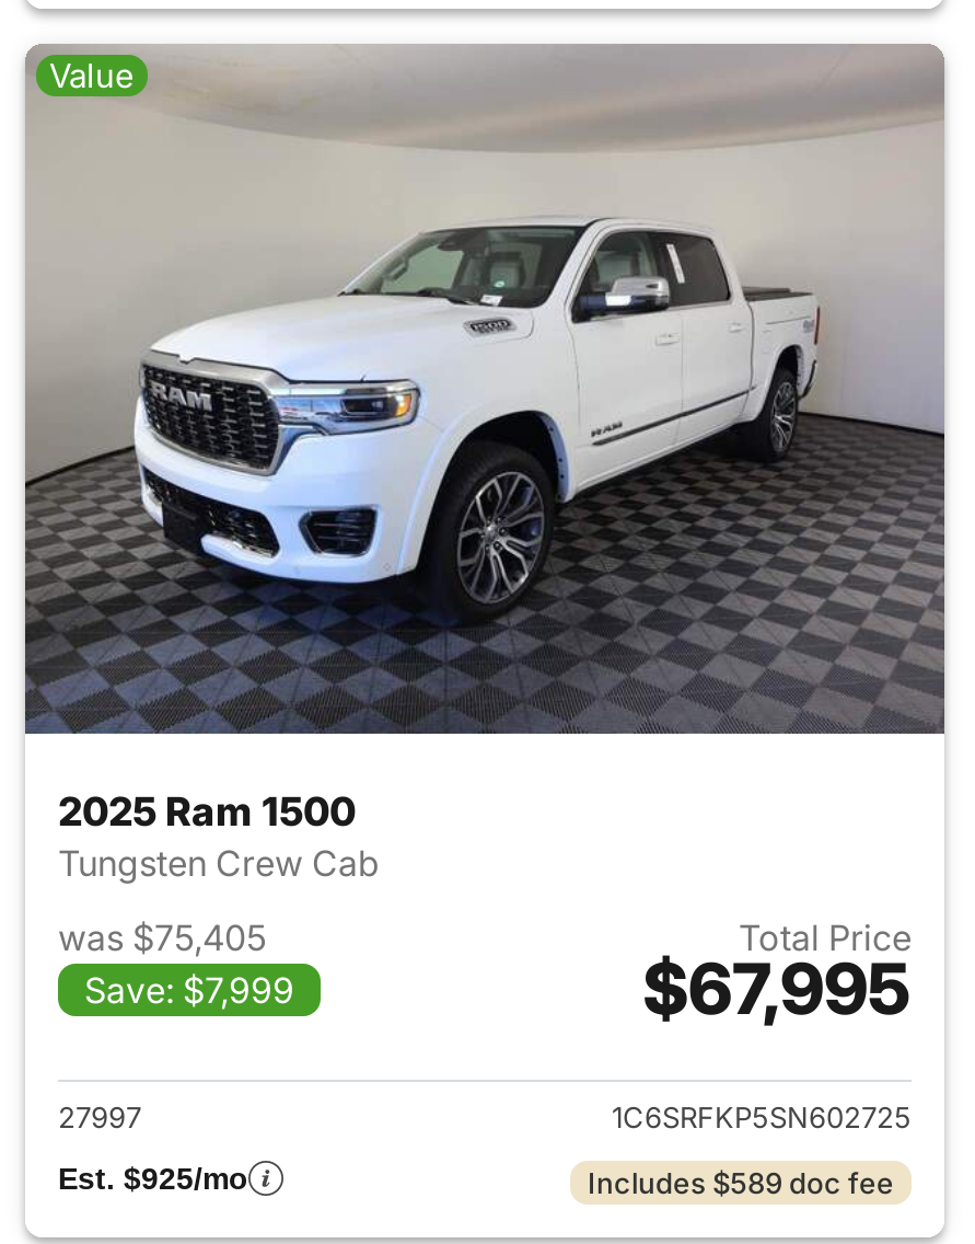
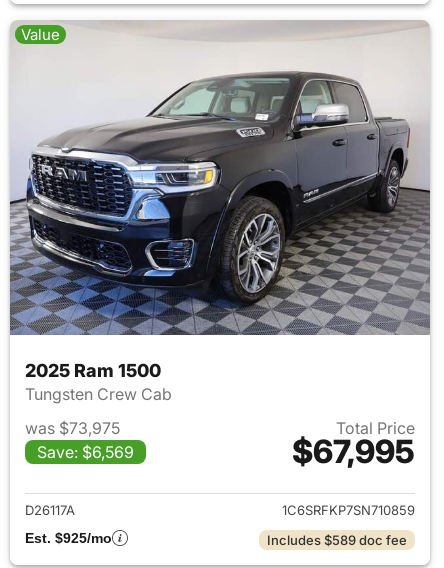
[23,46,944,736] [image] -> [10,22,430,335] [image]
[58,915,266,958] was $75,405 -> [25,418,120,438] was $73,975
[84,967,294,1011] Save: $7,999 -> [37,442,134,462] Save: $6,569
[58,1099,912,1134] 27997 | 1C6SRFKP5SN602725 -> [25,502,415,518] D26117A | 1C6SRFKP7SN710859

